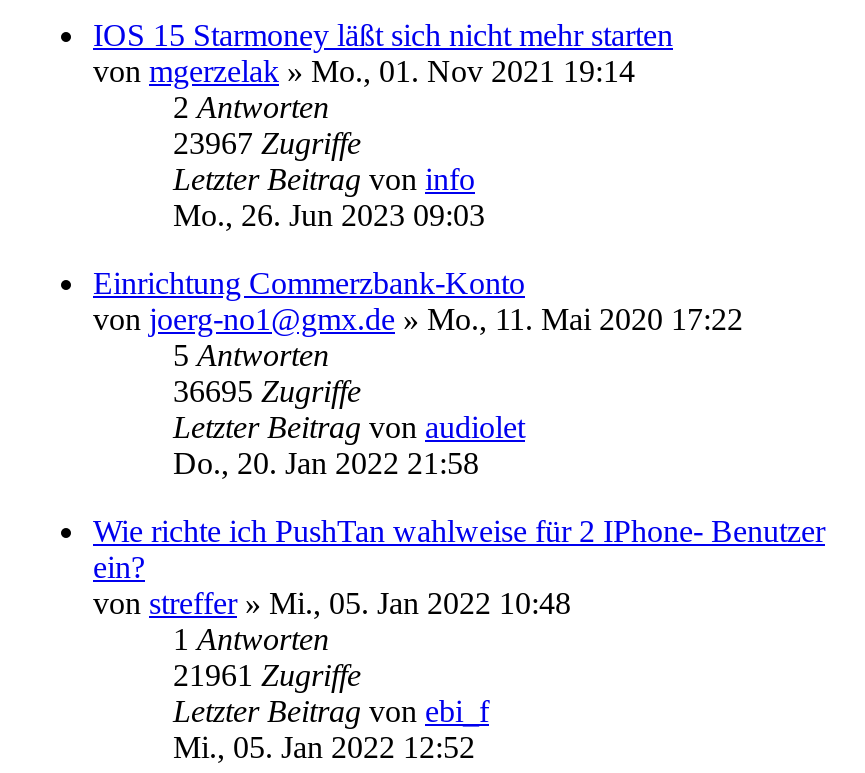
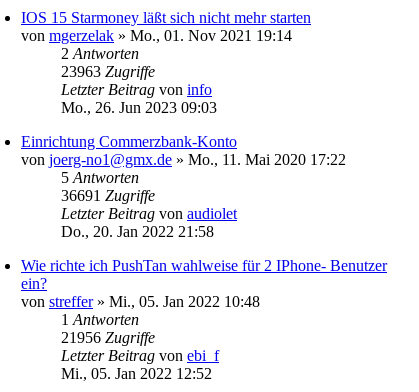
[173,126,361,160] 23967 Zugriffe -> [61,63,155,80] 23963 Zugriffe
[173,374,361,408] 36695 Zugriffe -> [61,187,155,204] 36691 Zugriffe
[173,658,361,692] 21961 Zugriffe -> [61,329,155,346] 21956 Zugriffe

